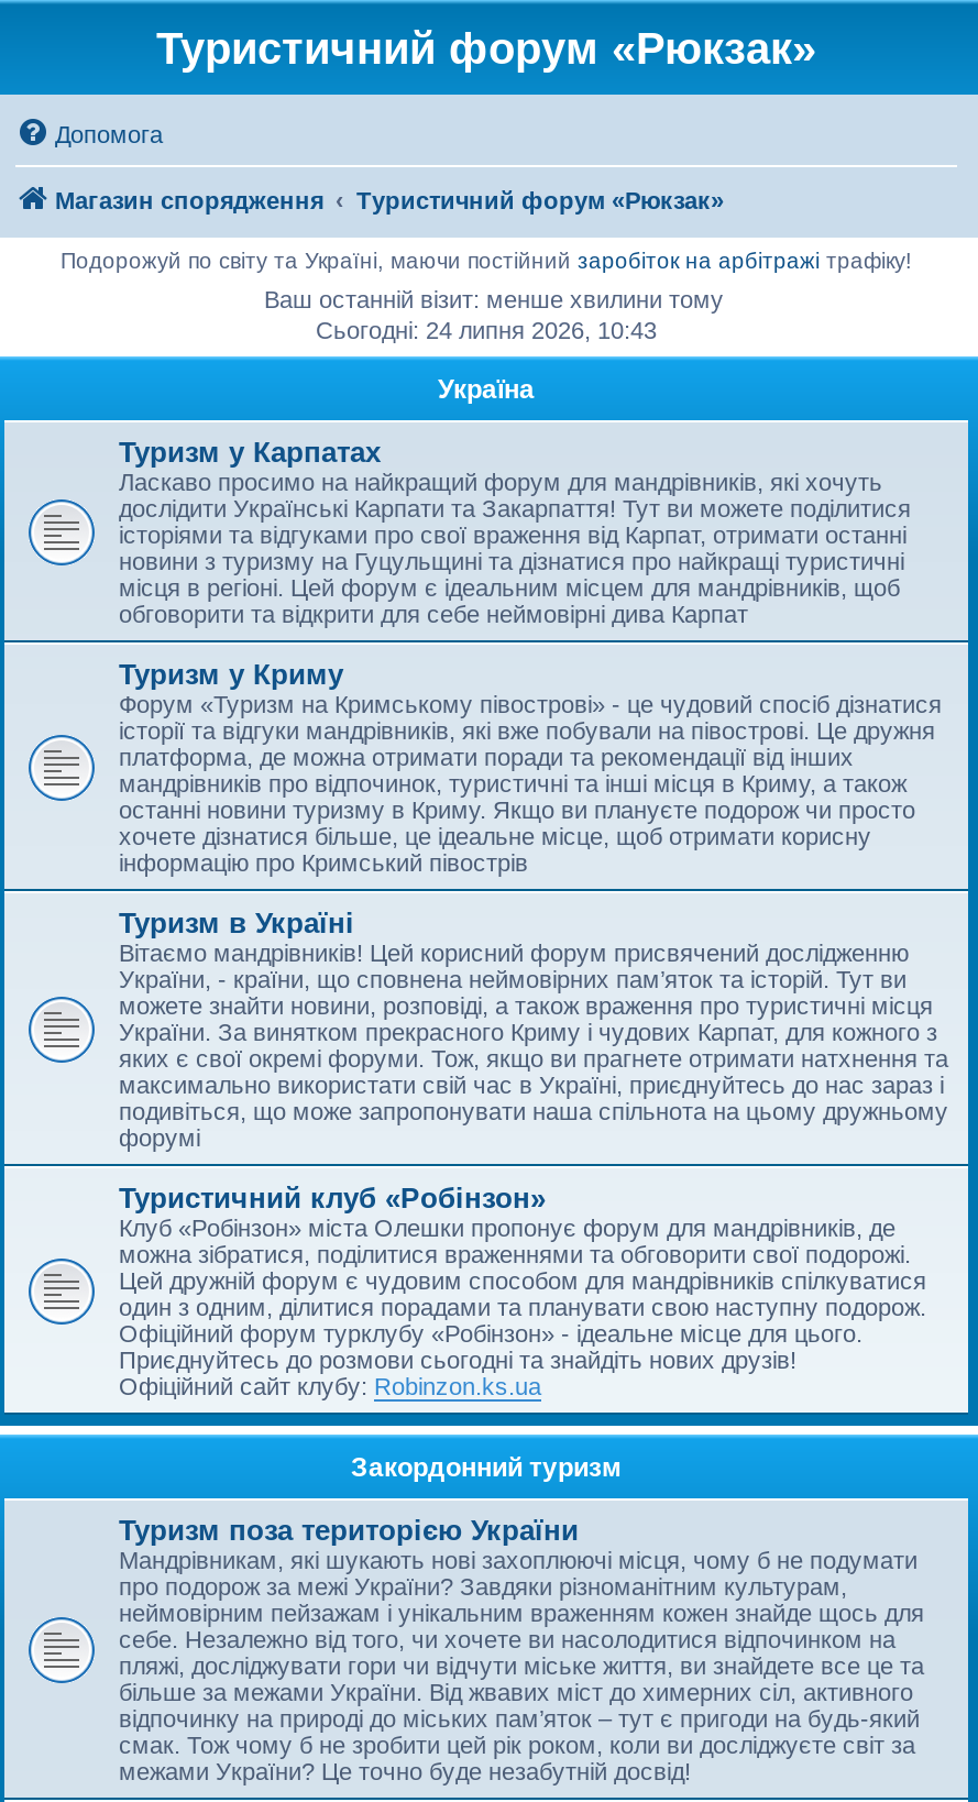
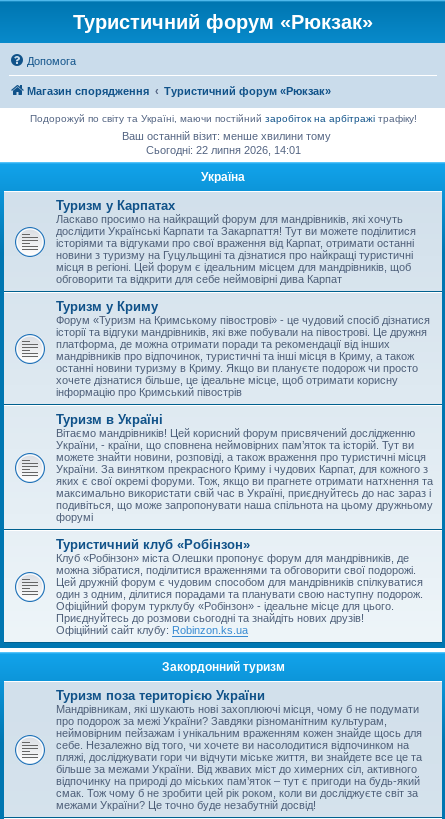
[316,317,657,343] Сьогодні: 24 липня 2026, 10:43 -> [145,144,300,156] Сьогодні: 22 липня 2026, 14:01

